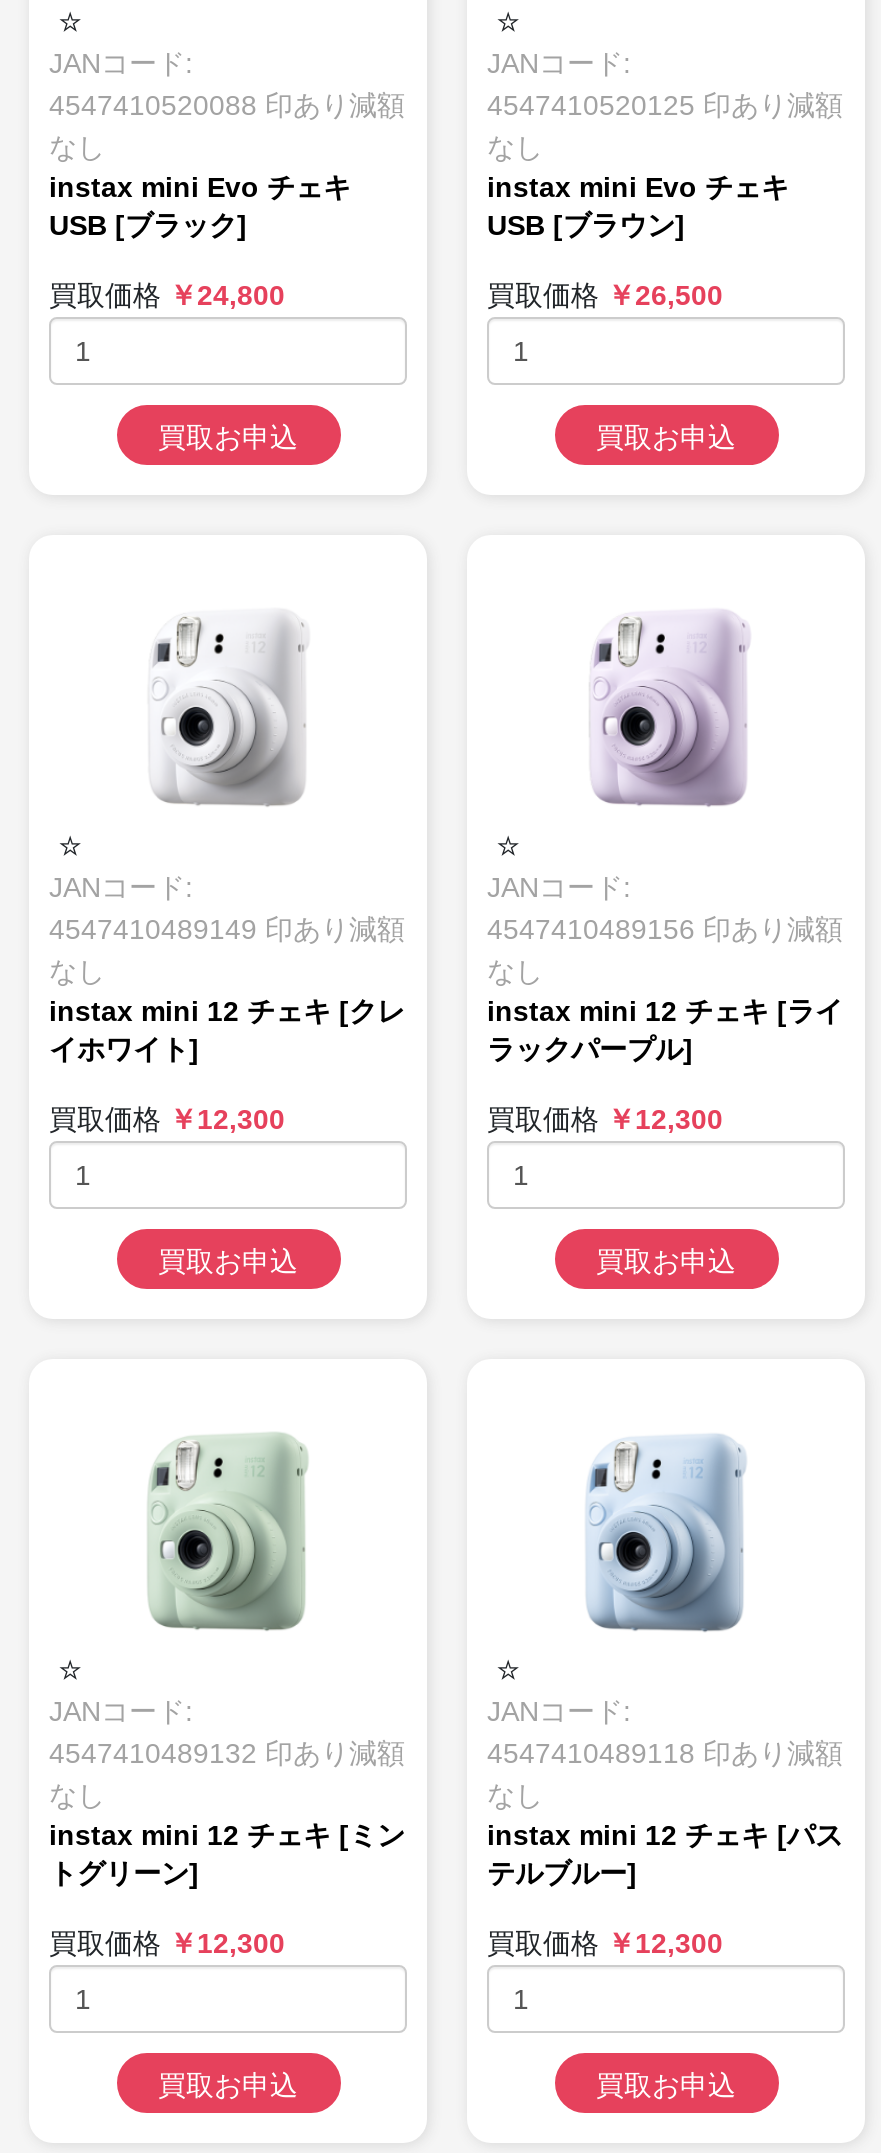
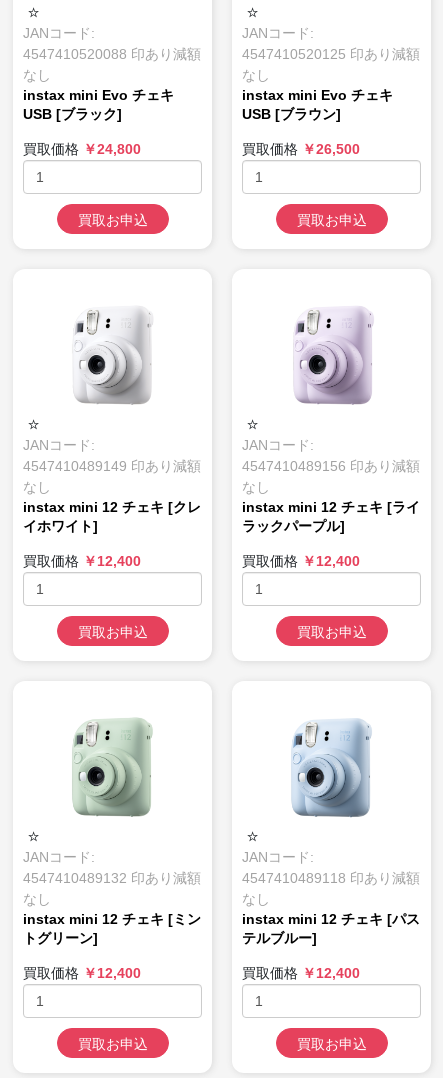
[49,1103,285,1135] 買取価格 ￥12,300 -> [23,553,141,569] 買取価格 ￥12,400
[487,1103,723,1135] 買取価格 ￥12,300 -> [242,553,360,569] 買取価格 ￥12,400
[49,1927,285,1959] 買取価格 ￥12,300 -> [23,965,141,981] 買取価格 ￥12,400
[487,1927,723,1959] 買取価格 ￥12,300 -> [242,965,360,981] 買取価格 ￥12,400

